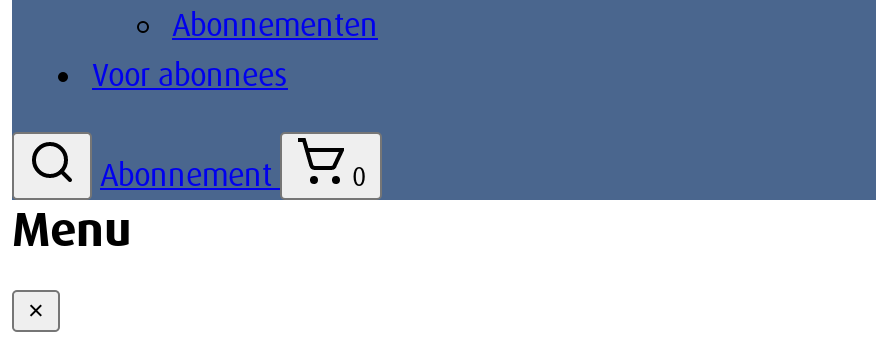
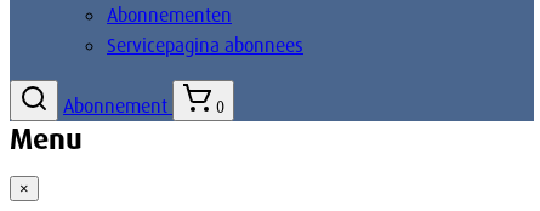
[92,54,288,96] Voor abonnees -> [107,33,303,58] Servicepagina abonnees

